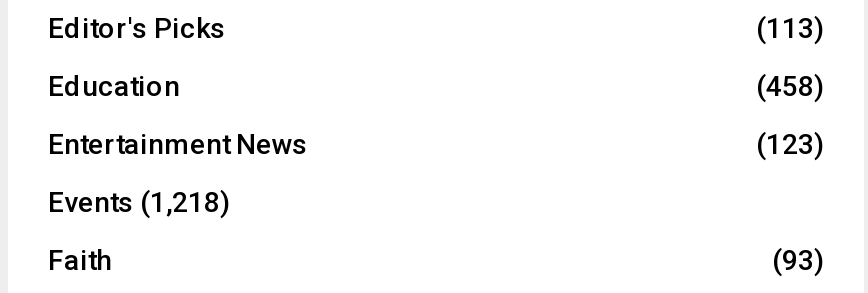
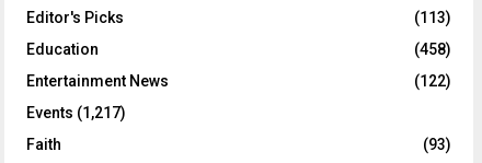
[756,128,824,160] (123) -> [414,72,451,90] (122)
[48,186,230,218] Events (1,218) -> [26,104,126,122] Events (1,217)

